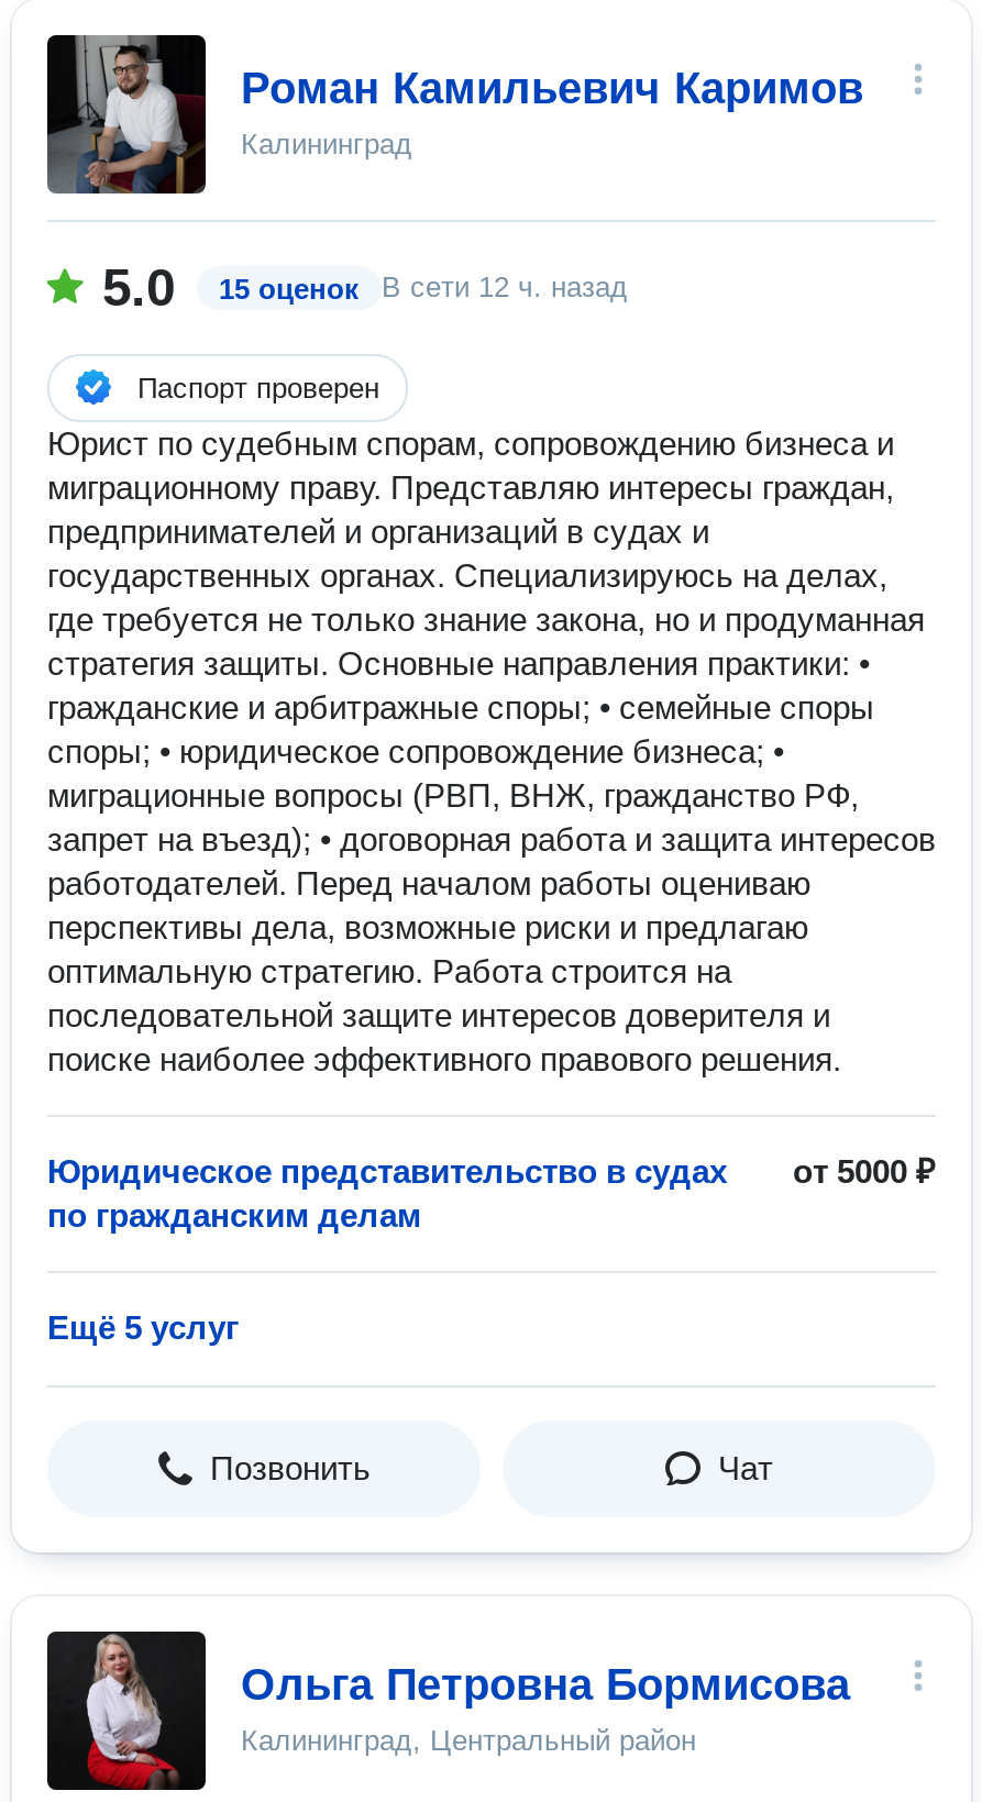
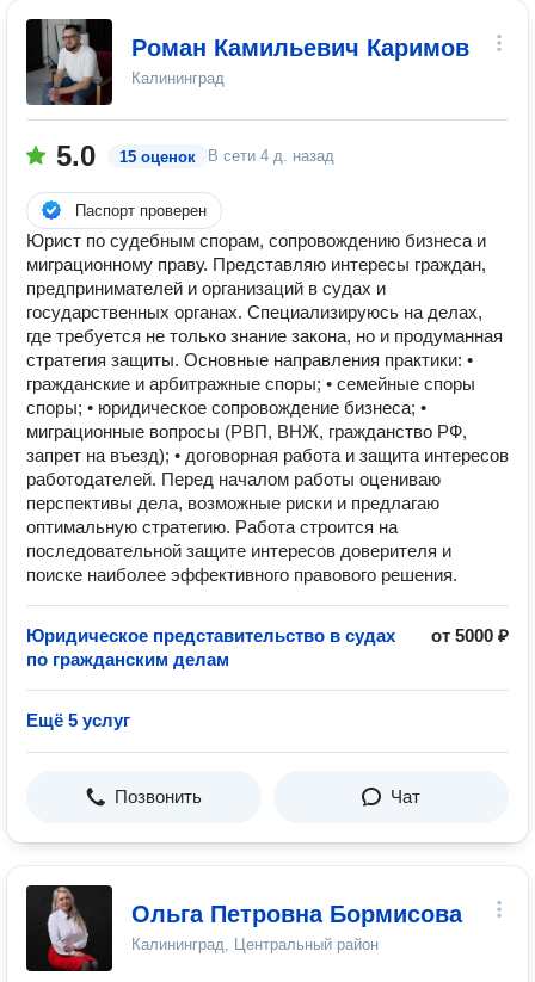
[102,257,628,317] 5.0 15 оценок В сети 12 ч. назад -> [56,140,334,172] 5.0 15 оценок В сети 4 д. назад

